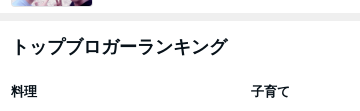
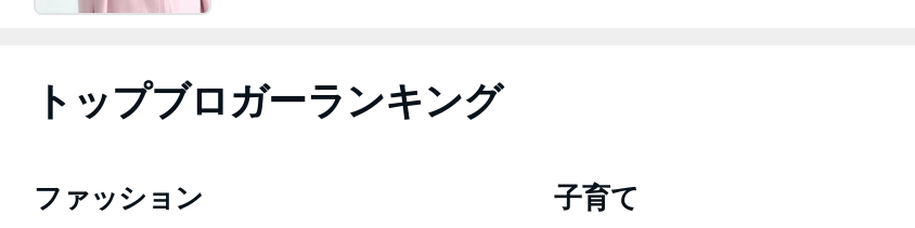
[11,84,37,99] 料理 -> [34,182,203,214] ファッション

